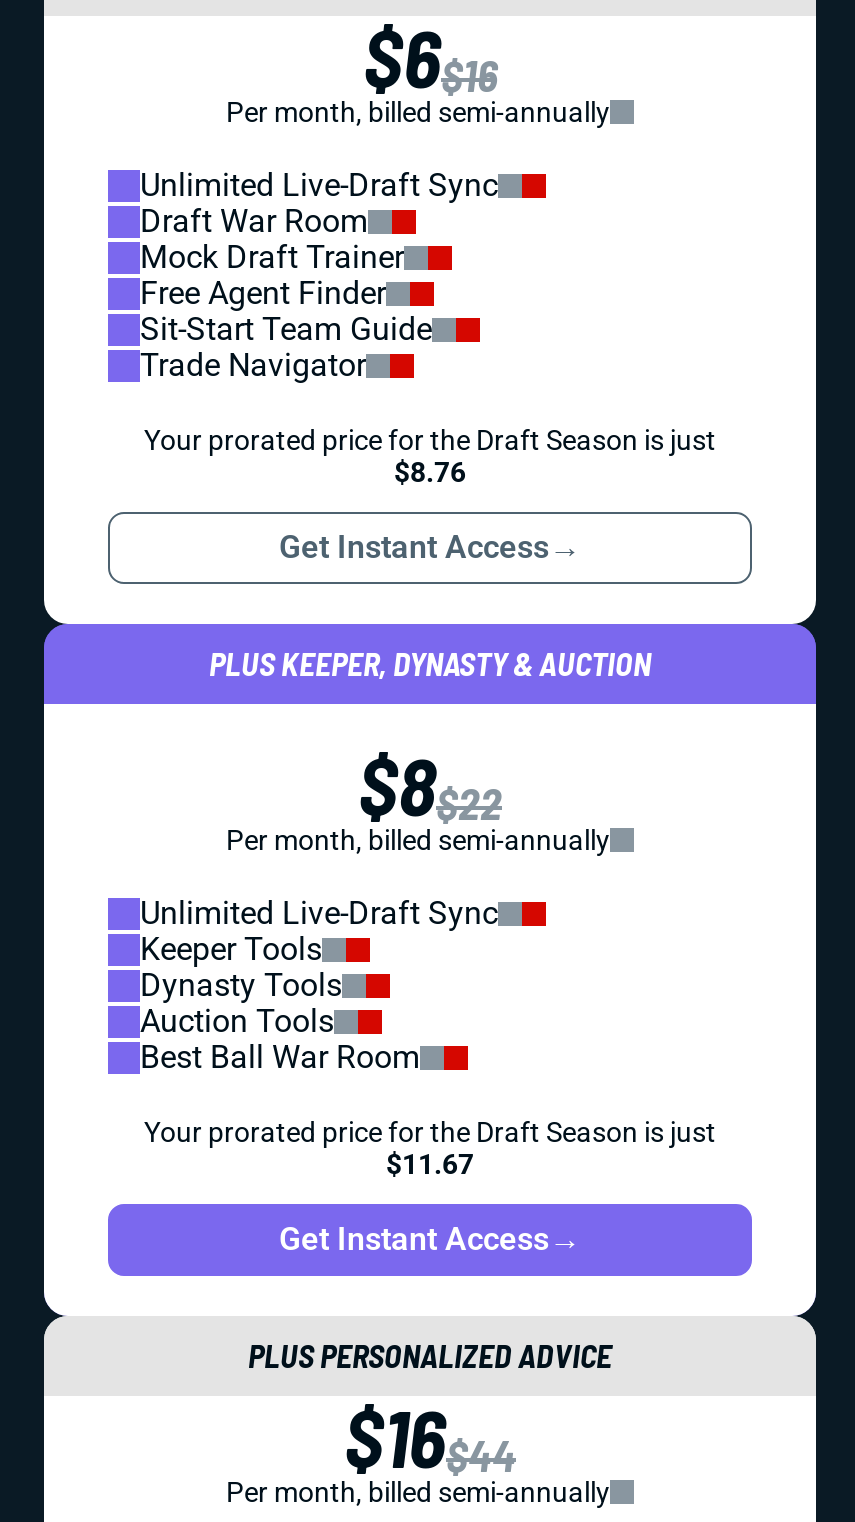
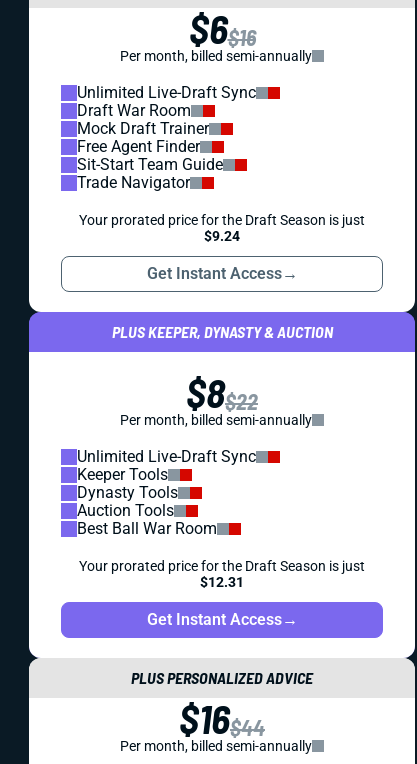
[394,456,466,488] $8.76 -> [204,228,240,244] $9.24
[386,1148,474,1180] $11.67 -> [200,574,244,590] $12.31

